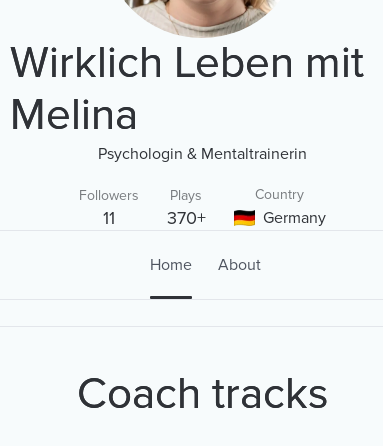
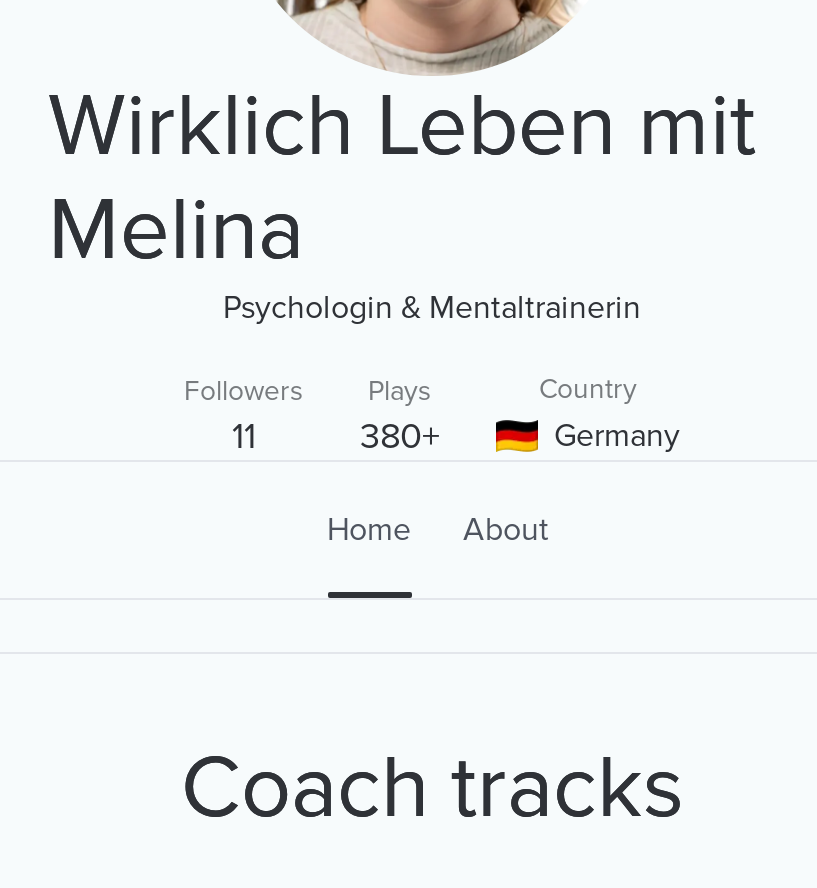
[166,207,205,229] 370+ -> [360,414,440,458] 380+

